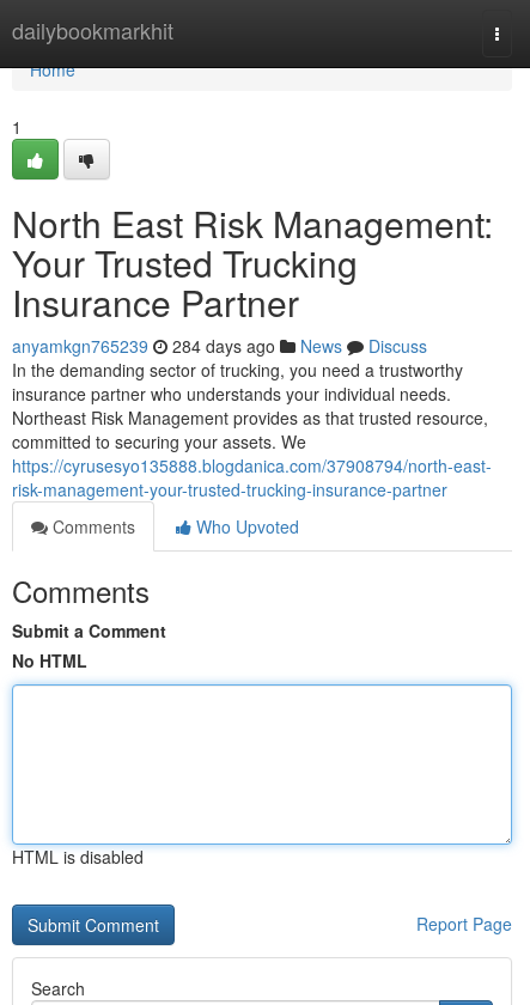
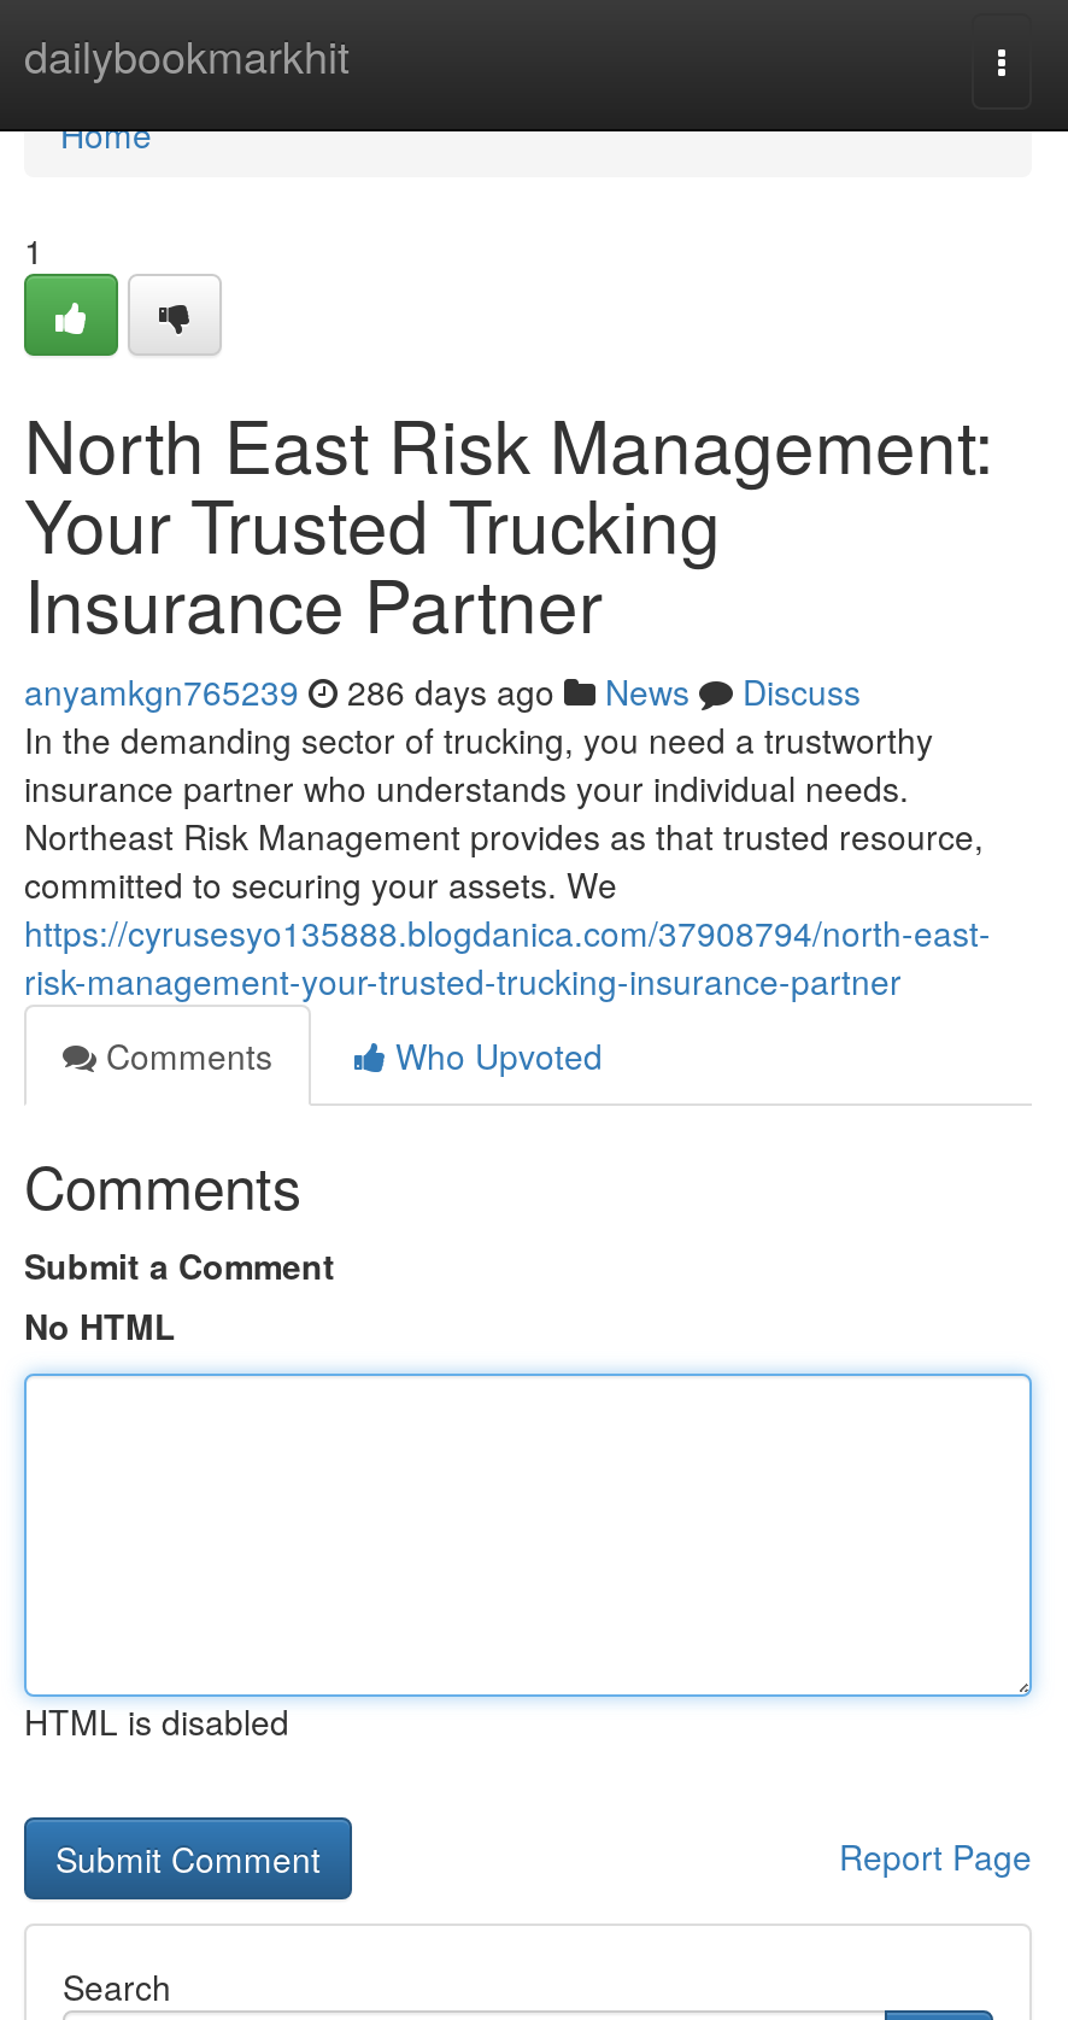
[12,334,427,358] anyamkgn765239 284 days ago News Discuss -> [24,667,861,715] anyamkgn765239 286 days ago News Discuss

